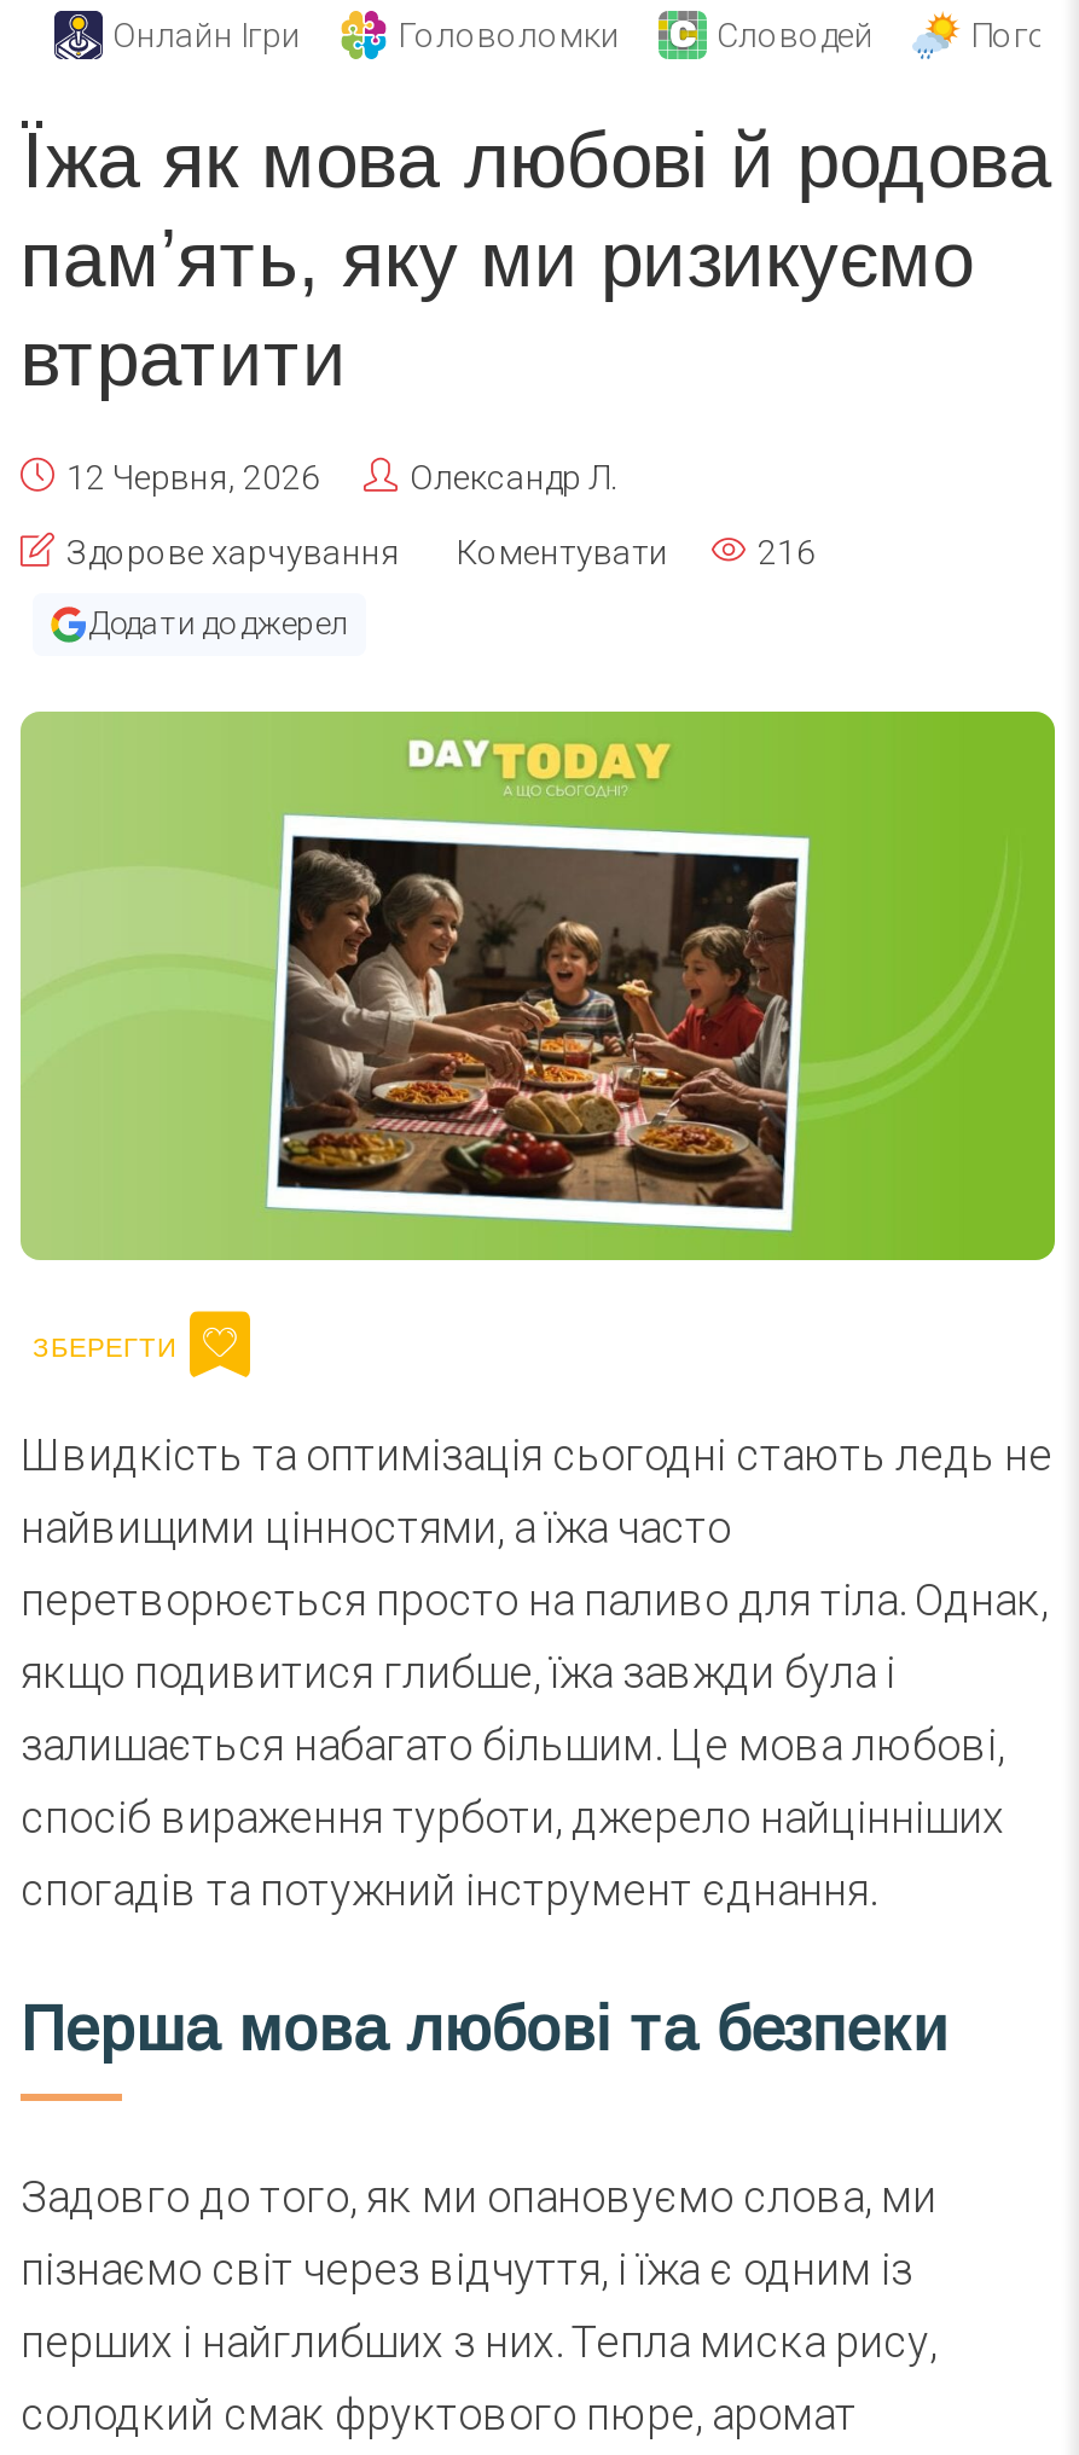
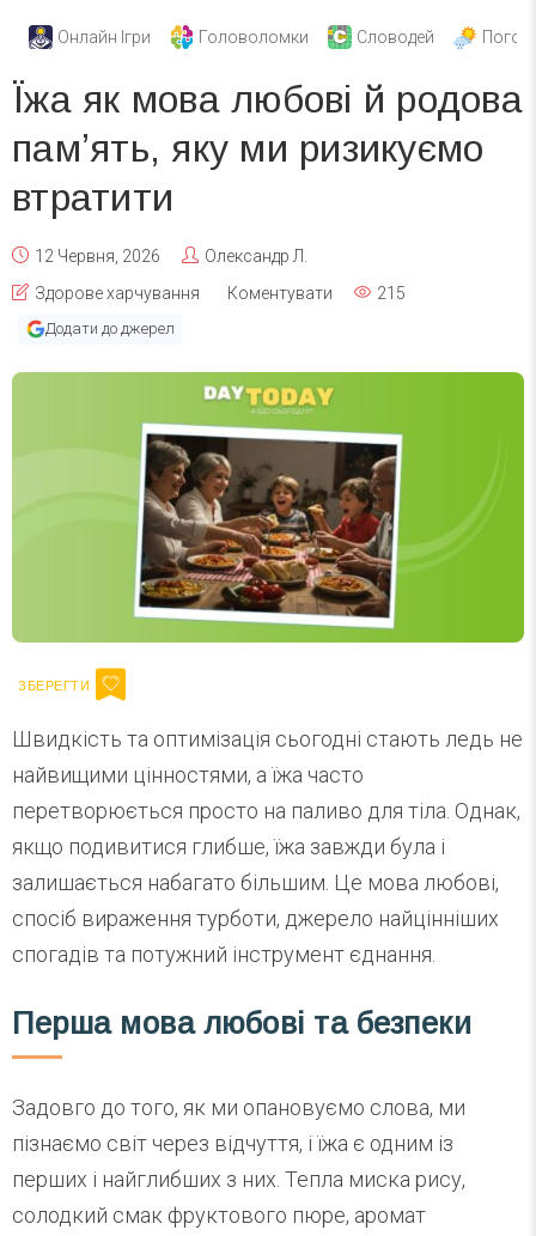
[758,533,816,571] 216 -> [377,284,406,303] 215

